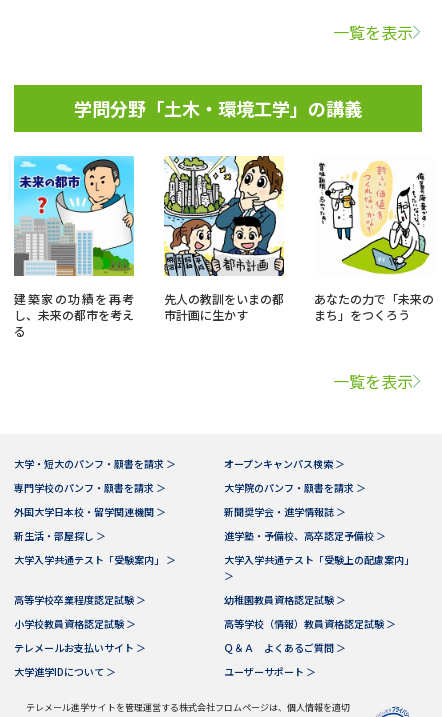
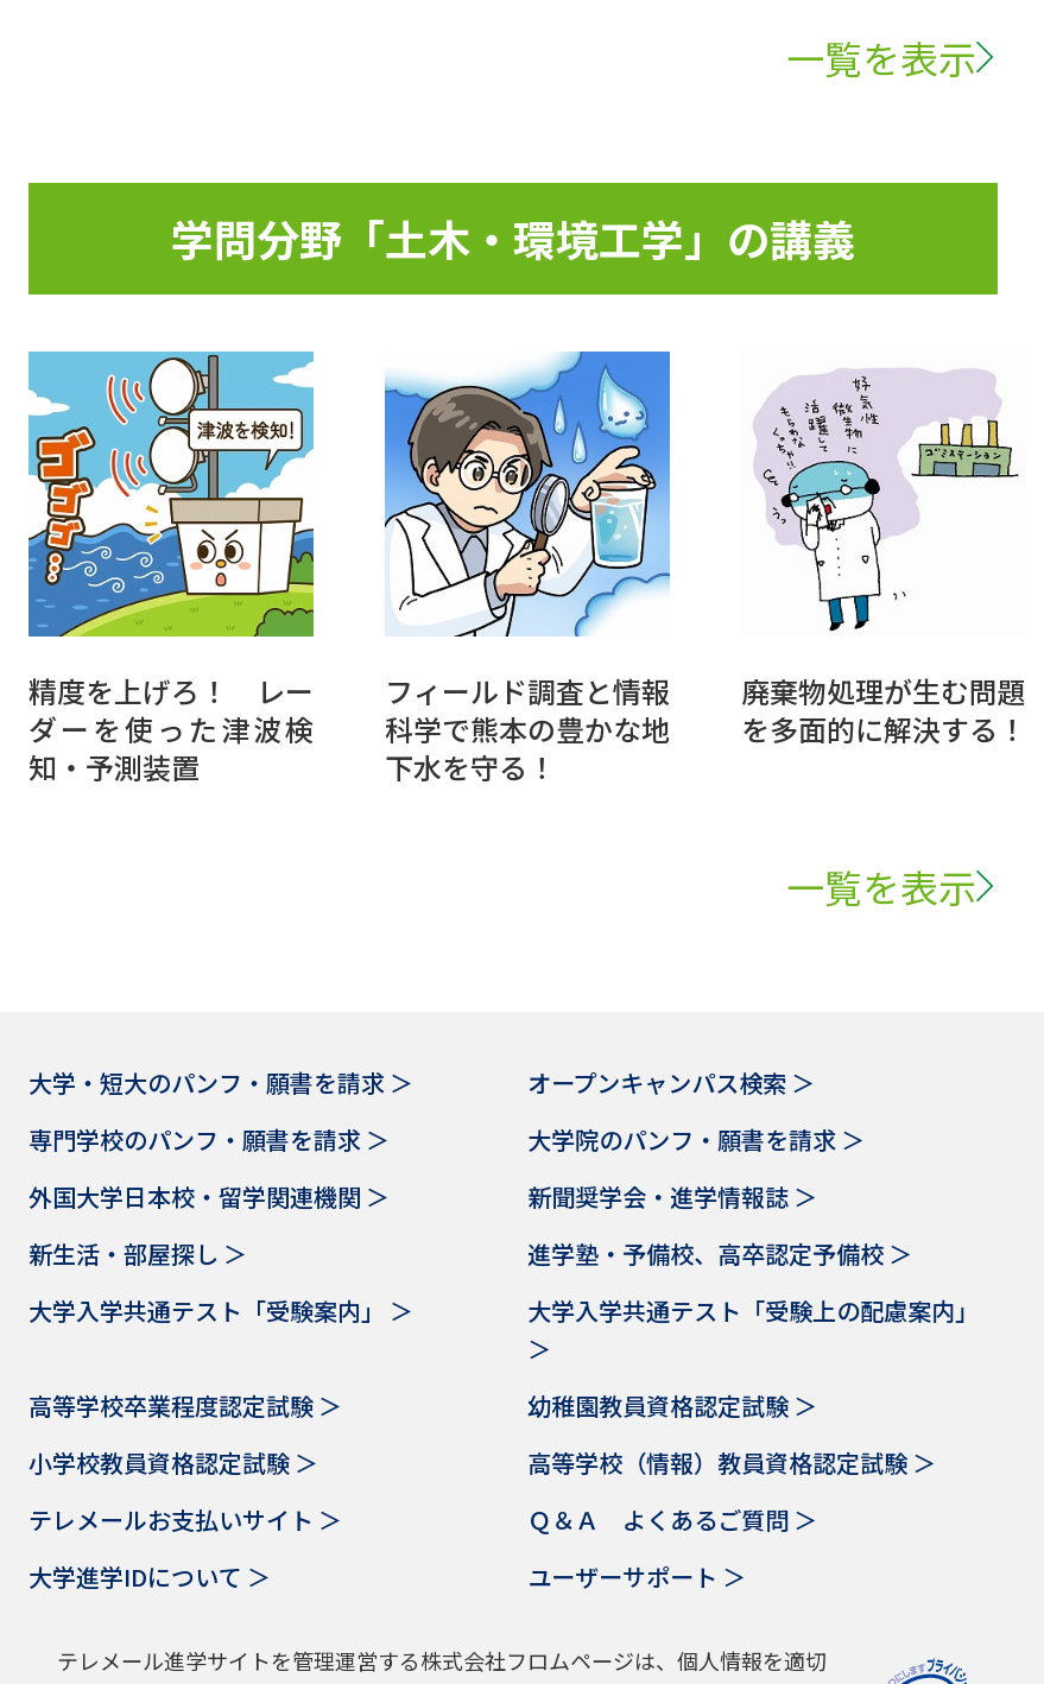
[13,156,135,339] [image] | 建築家の功績を再考 | し、未来の都市を考え | る -> [26,352,316,786] [image] | 精度を上げろ！ レー | ダーを使った津波検 | 知・予測装置
[163,155,285,323] [image] | 先人の教訓をいまの都 | 市計画に生かす -> [382,349,672,786] [image] | フィールド調査と情報 | 科学で熊本の豊かな地 | 下水を守る！
[314,160,434,323] [image] | あなたの力で「未来の | まち」をつくろう -> [741,363,1026,748] [image] | 廃棄物処理が生む問題 | を多面的に解決する！

